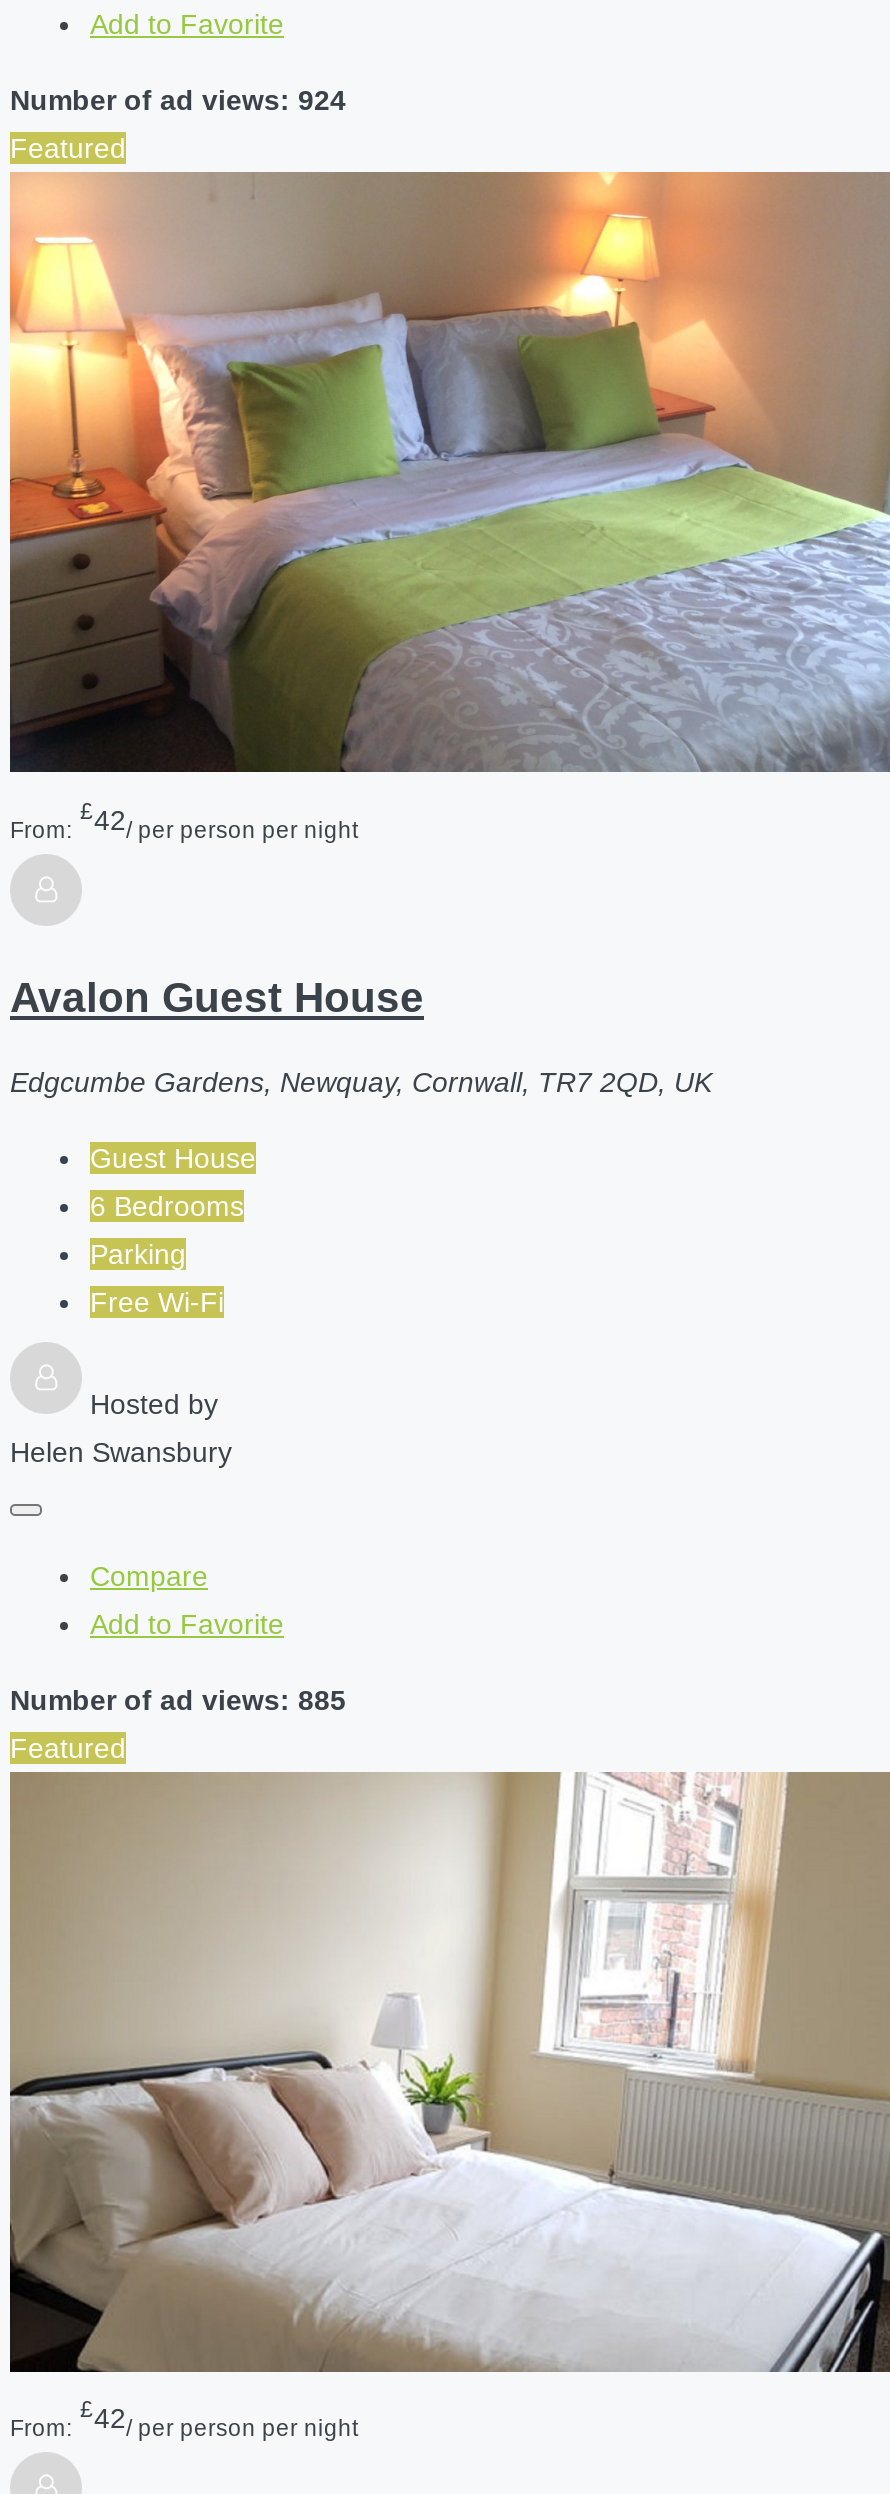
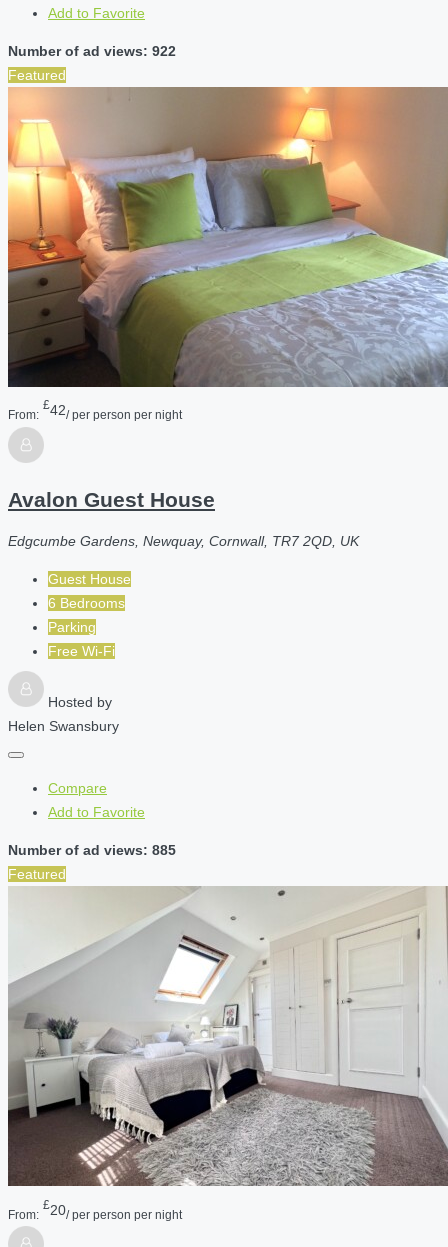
[10,85,346,117] Number of ad views: 924 -> [8,43,176,59] Number of ad views: 922
[10,1772,884,2441] [image] | £42/ per person per night -> [8,886,445,1220] [image] | £20/ per person per night

